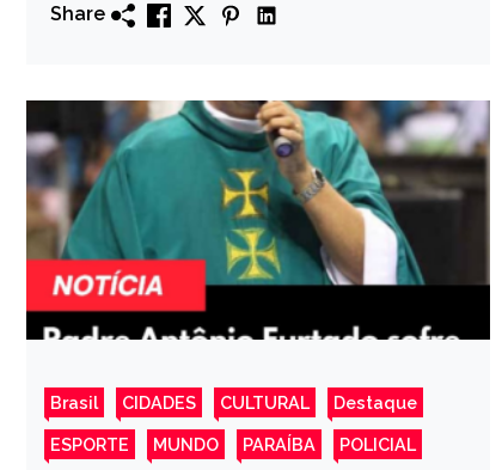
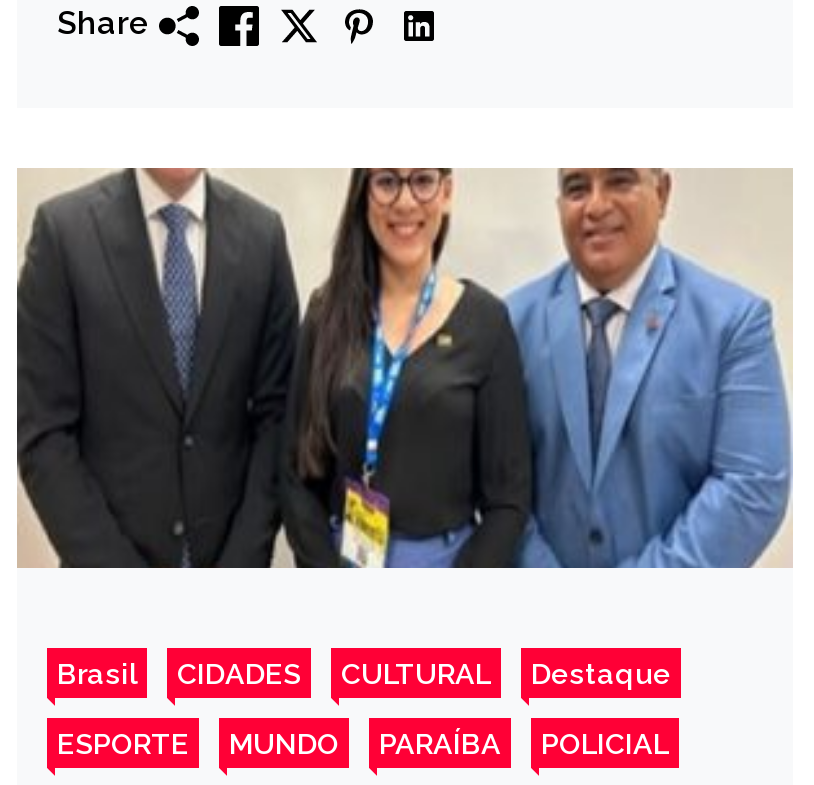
[25,99,491,341] [image] -> [15,166,793,570] [image]

